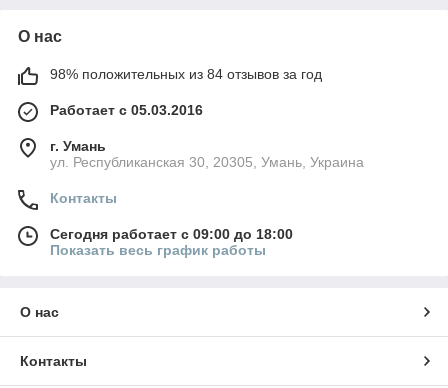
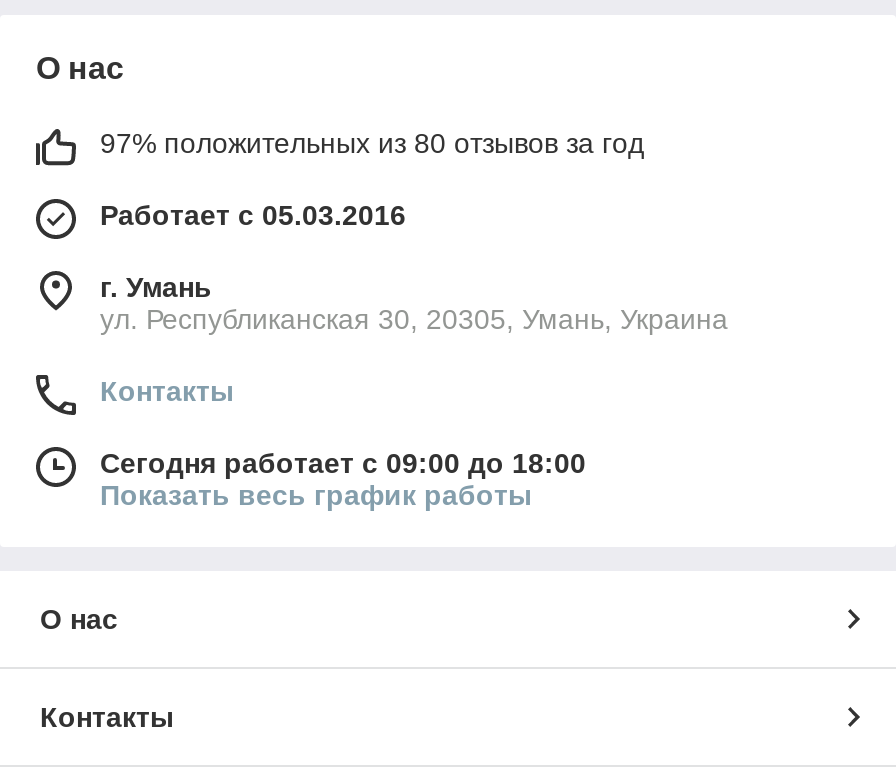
[50,66,322,82] 98% положительных из 84 отзывов за год -> [100,127,644,159] 97% положительных из 80 отзывов за год

